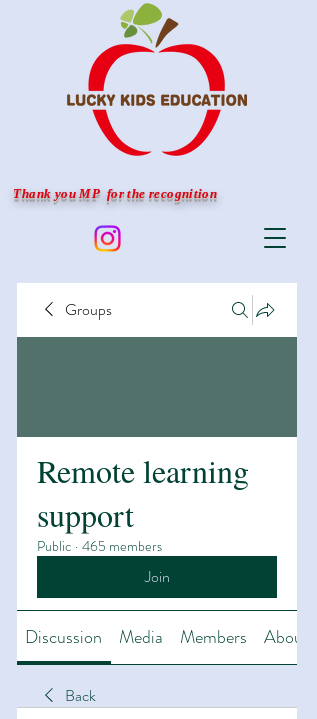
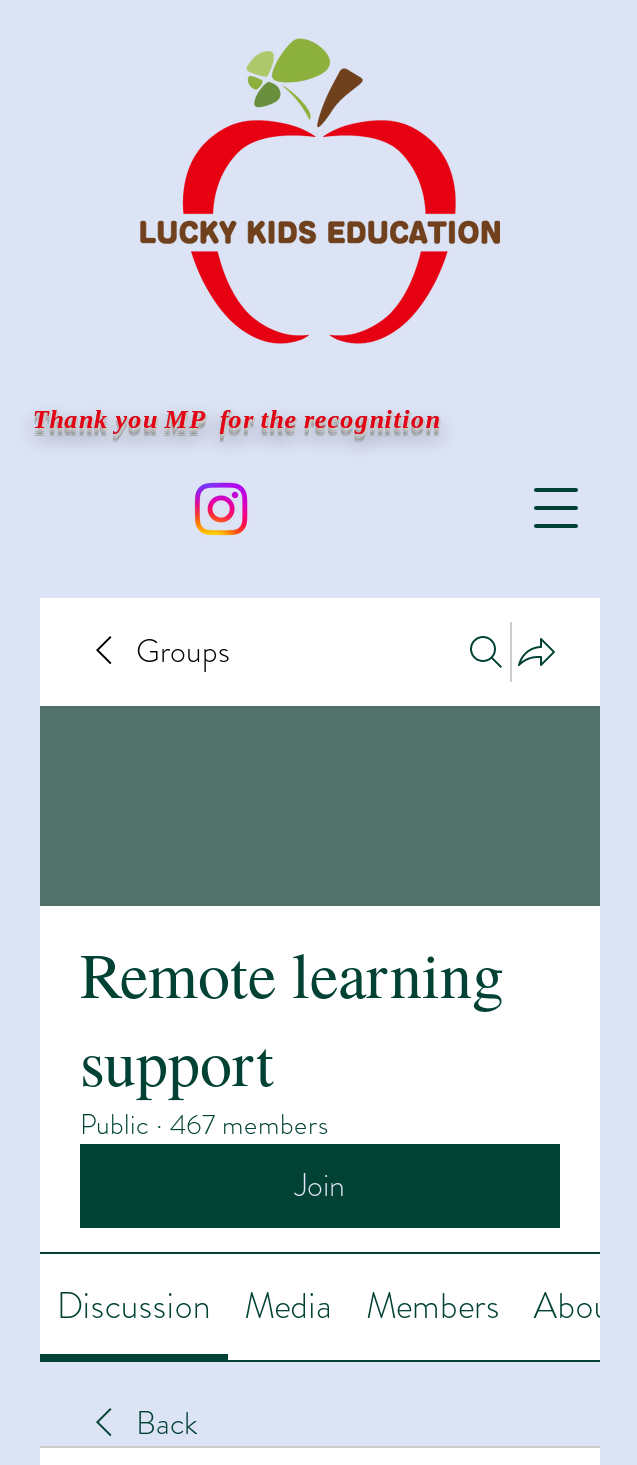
[37,536,162,556] Public · 465 members -> [80,1104,328,1144] Public · 467 members

